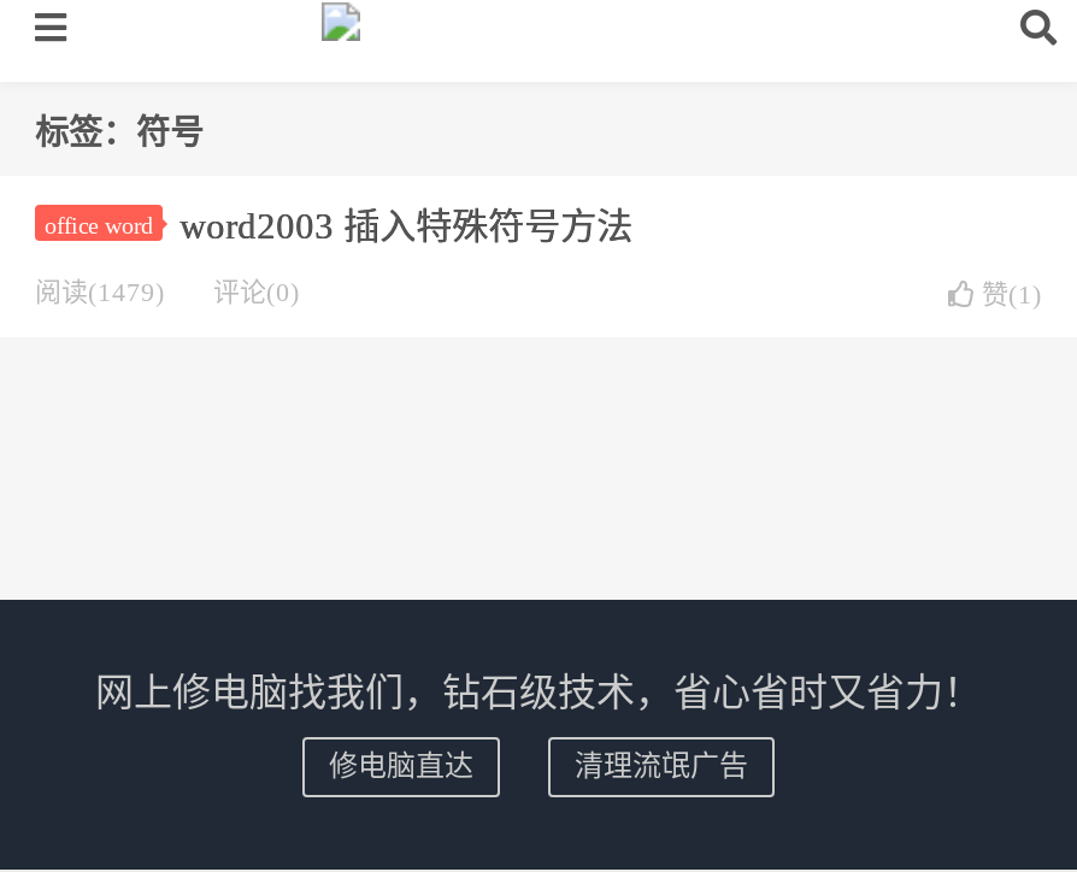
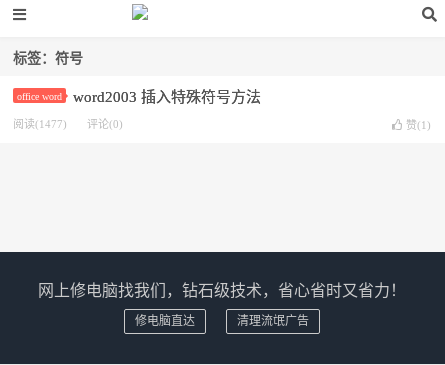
[35,277,300,306] 阅读(1479) 评论(0) -> [13,118,123,130] 阅读(1477) 评论(0)

